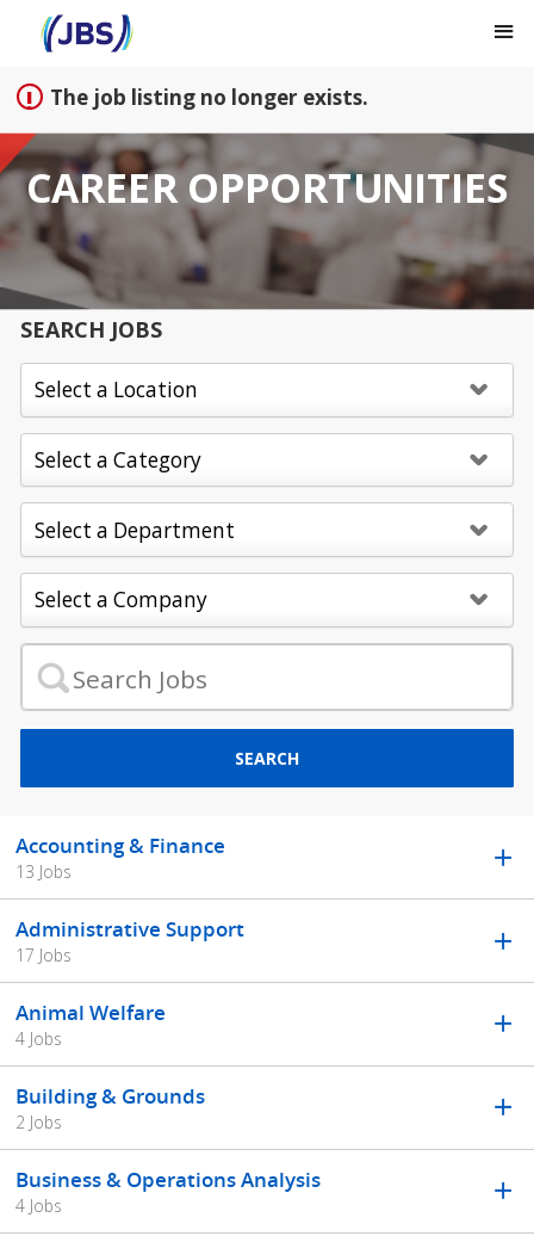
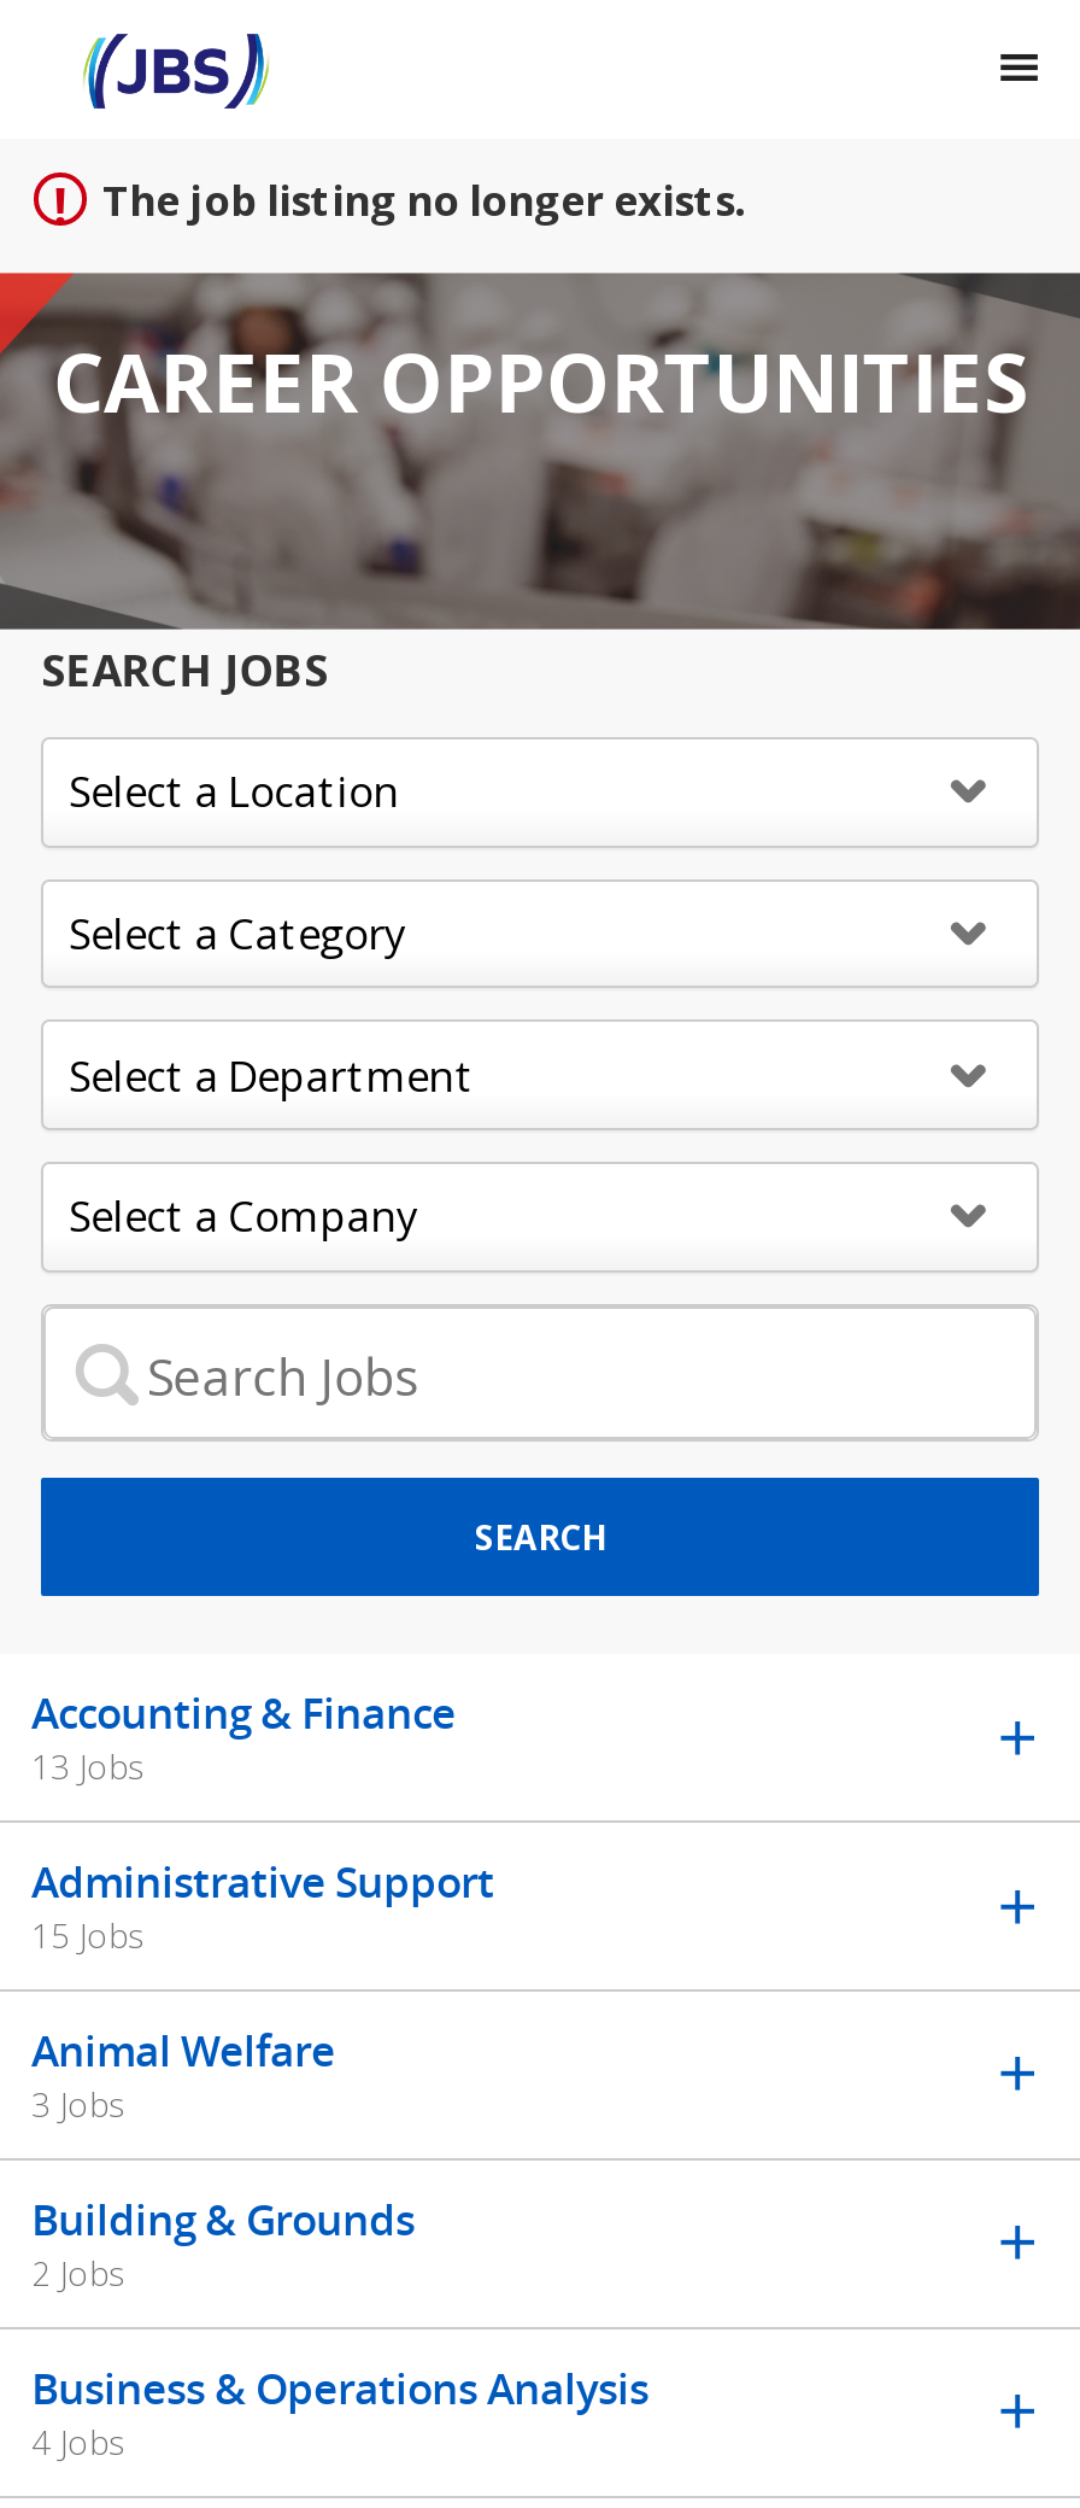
[15,944,72,967] 17 Jobs -> [31,1913,145,1959] 15 Jobs
[15,1027,62,1050] 4 Jobs -> [31,2081,125,2127] 3 Jobs

